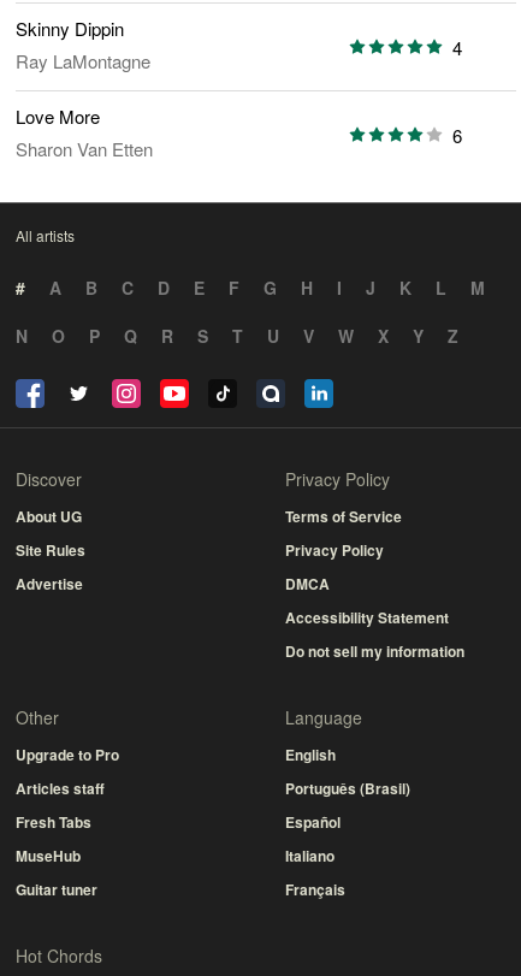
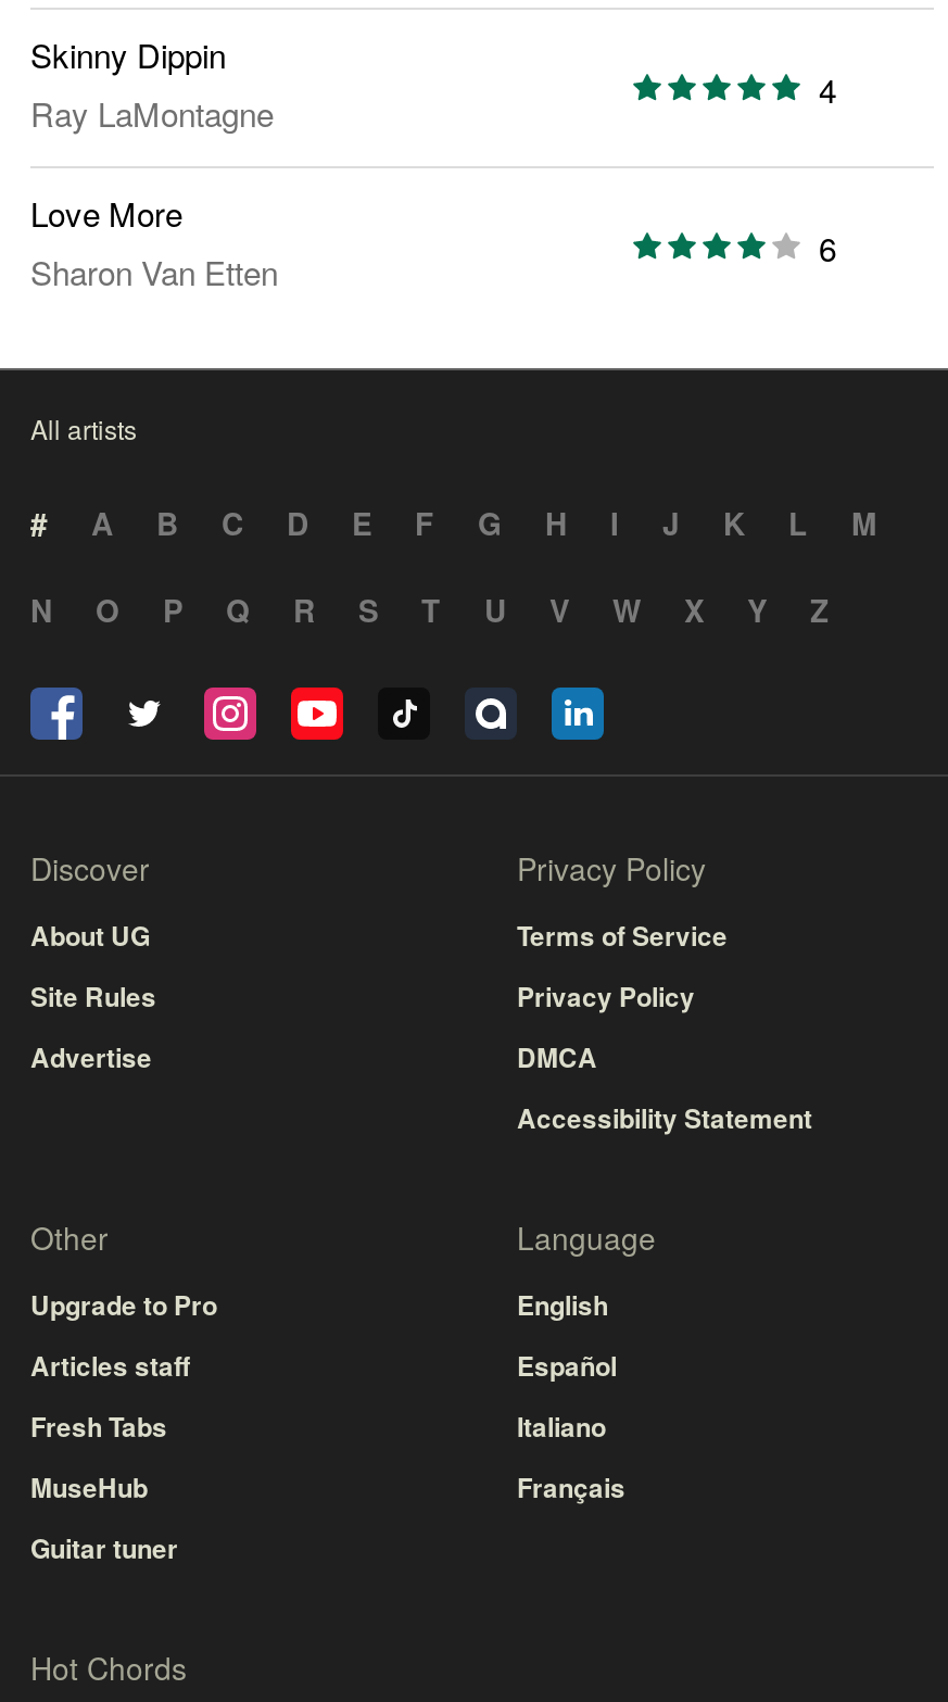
[285,640,464,662] Do not sell my information -> none
[285,778,410,799] Português (Brasil) -> none
moved [285,811,345,900] -> [517,1346,625,1507]: Español | Italiano | Français

